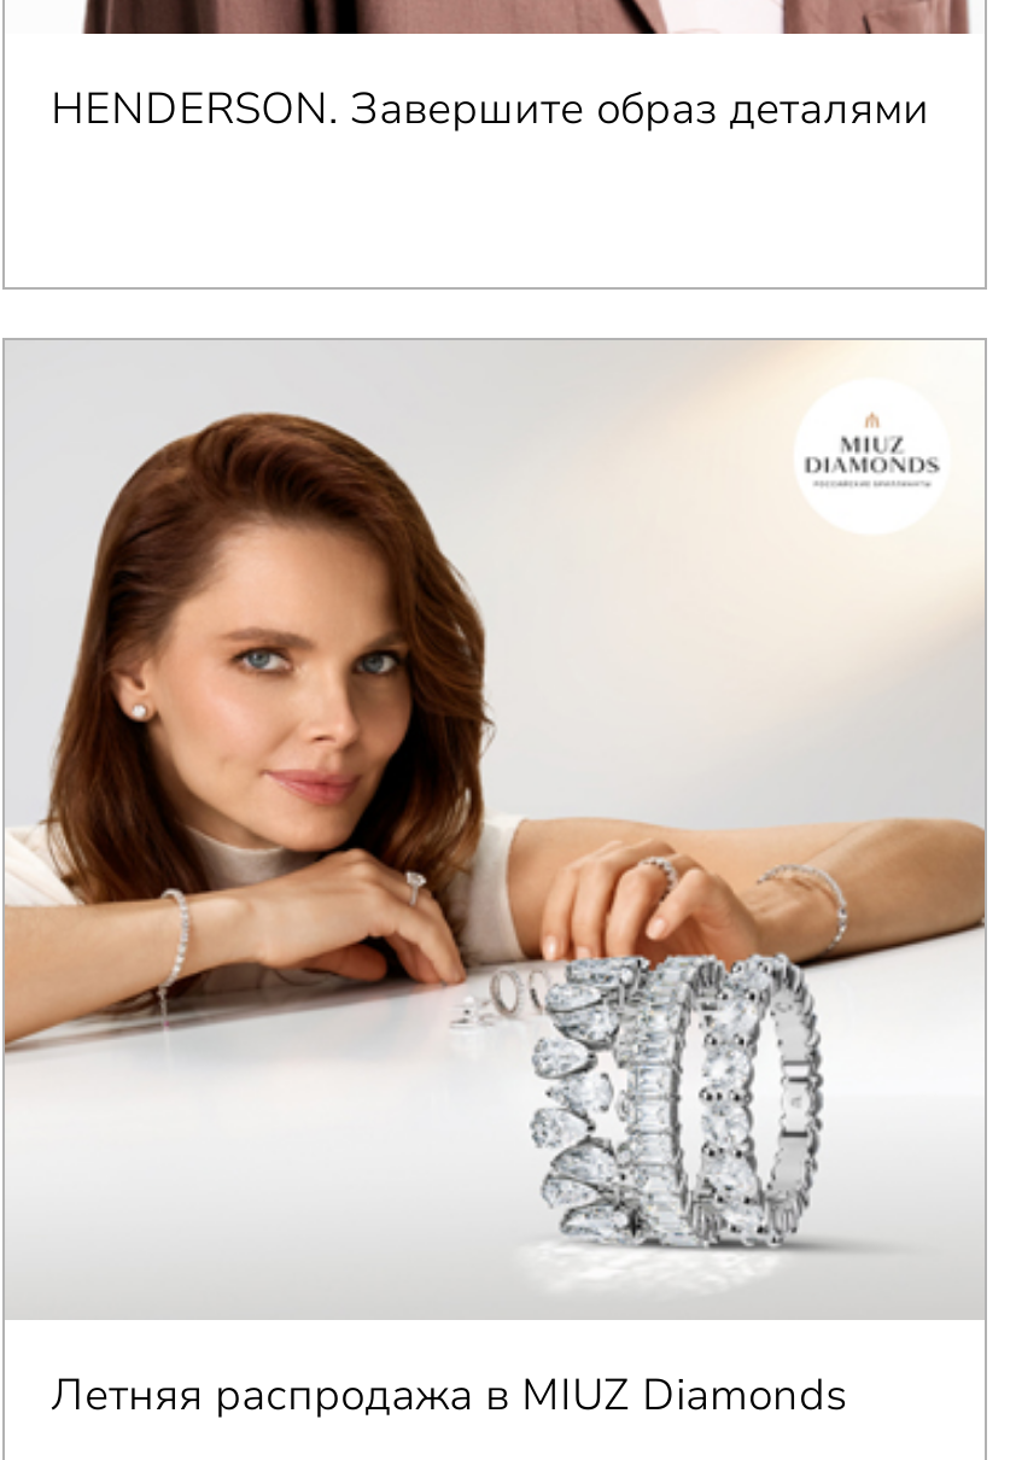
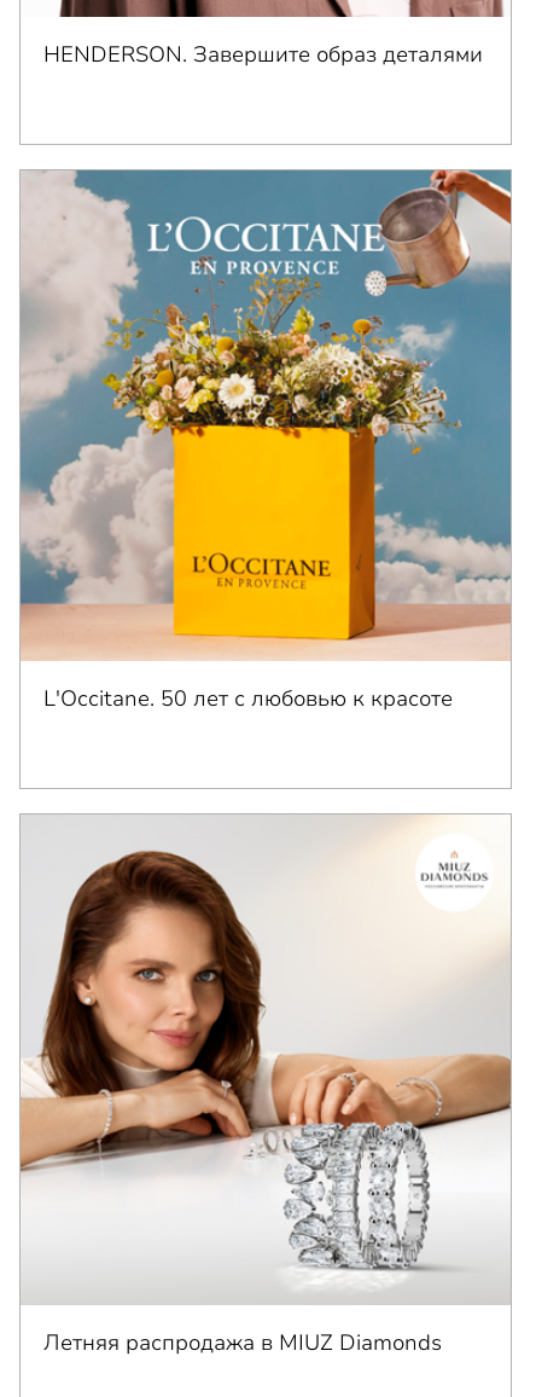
none -> [19,169,512,713] [image] | L'Occitane. 50 лет с любовью к красоте

